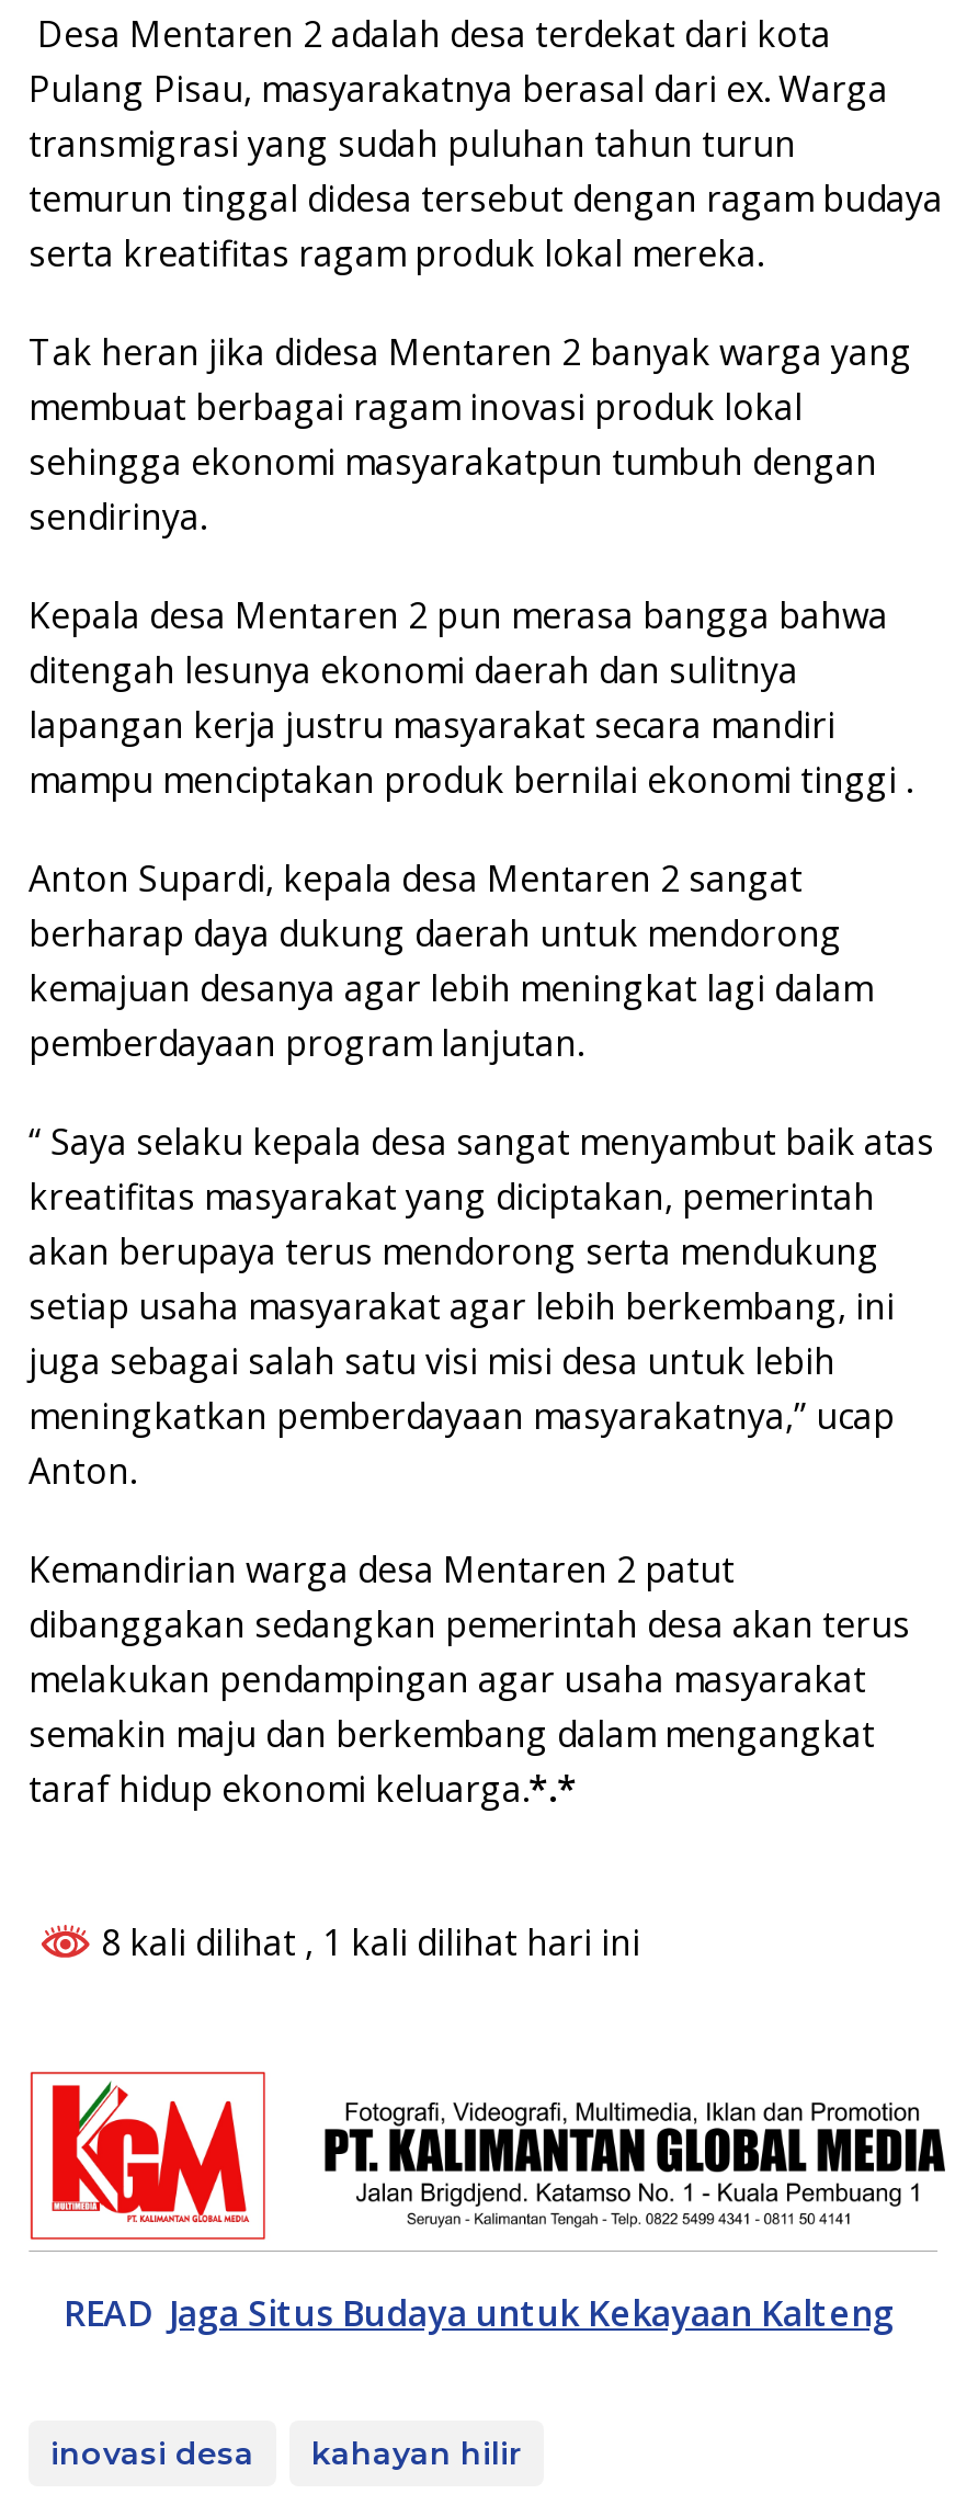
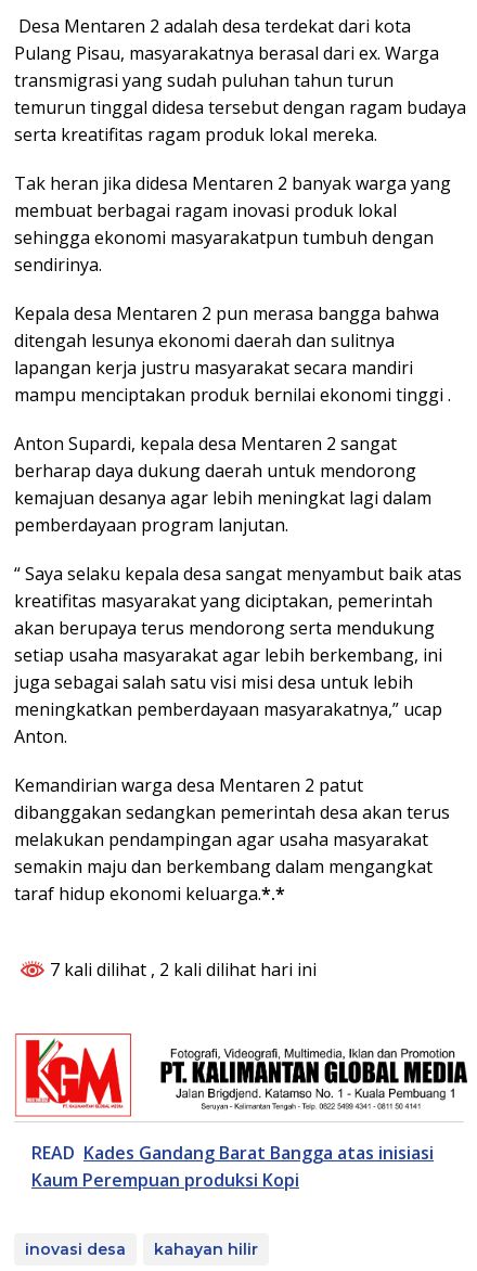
[92,1918,640,1967] 8 kali dilihat, 1 kali dilihat hari ini -> [46,958,317,982] 7 kali dilihat, 2 kali dilihat hari ini
[64,2288,895,2336] READ Jaga Situs Budaya untuk Kekayaan Kalteng -> [31,1140,434,1191] READ Kades Gandang Barat Bangga atas inisiasi | Kaum Perempuan produksi Kopi

